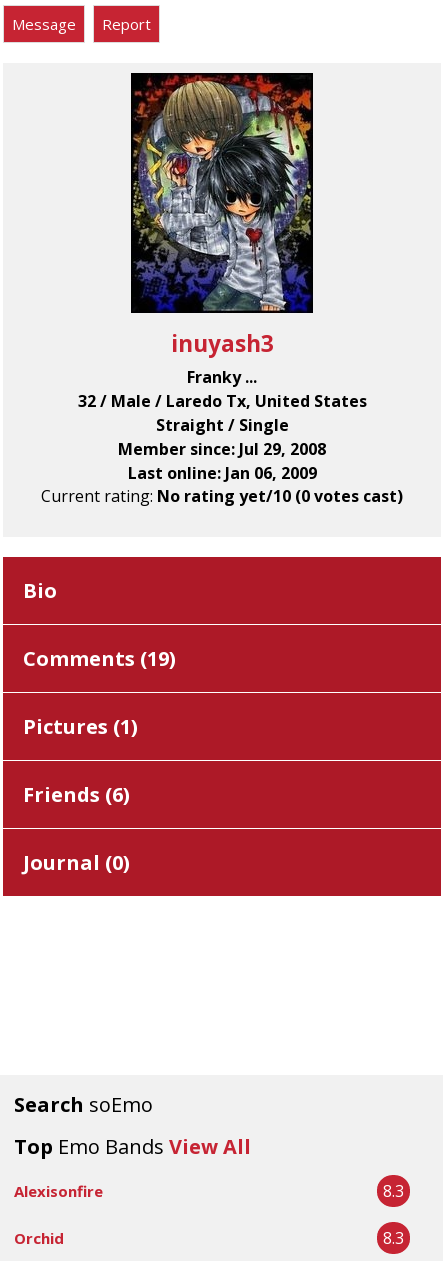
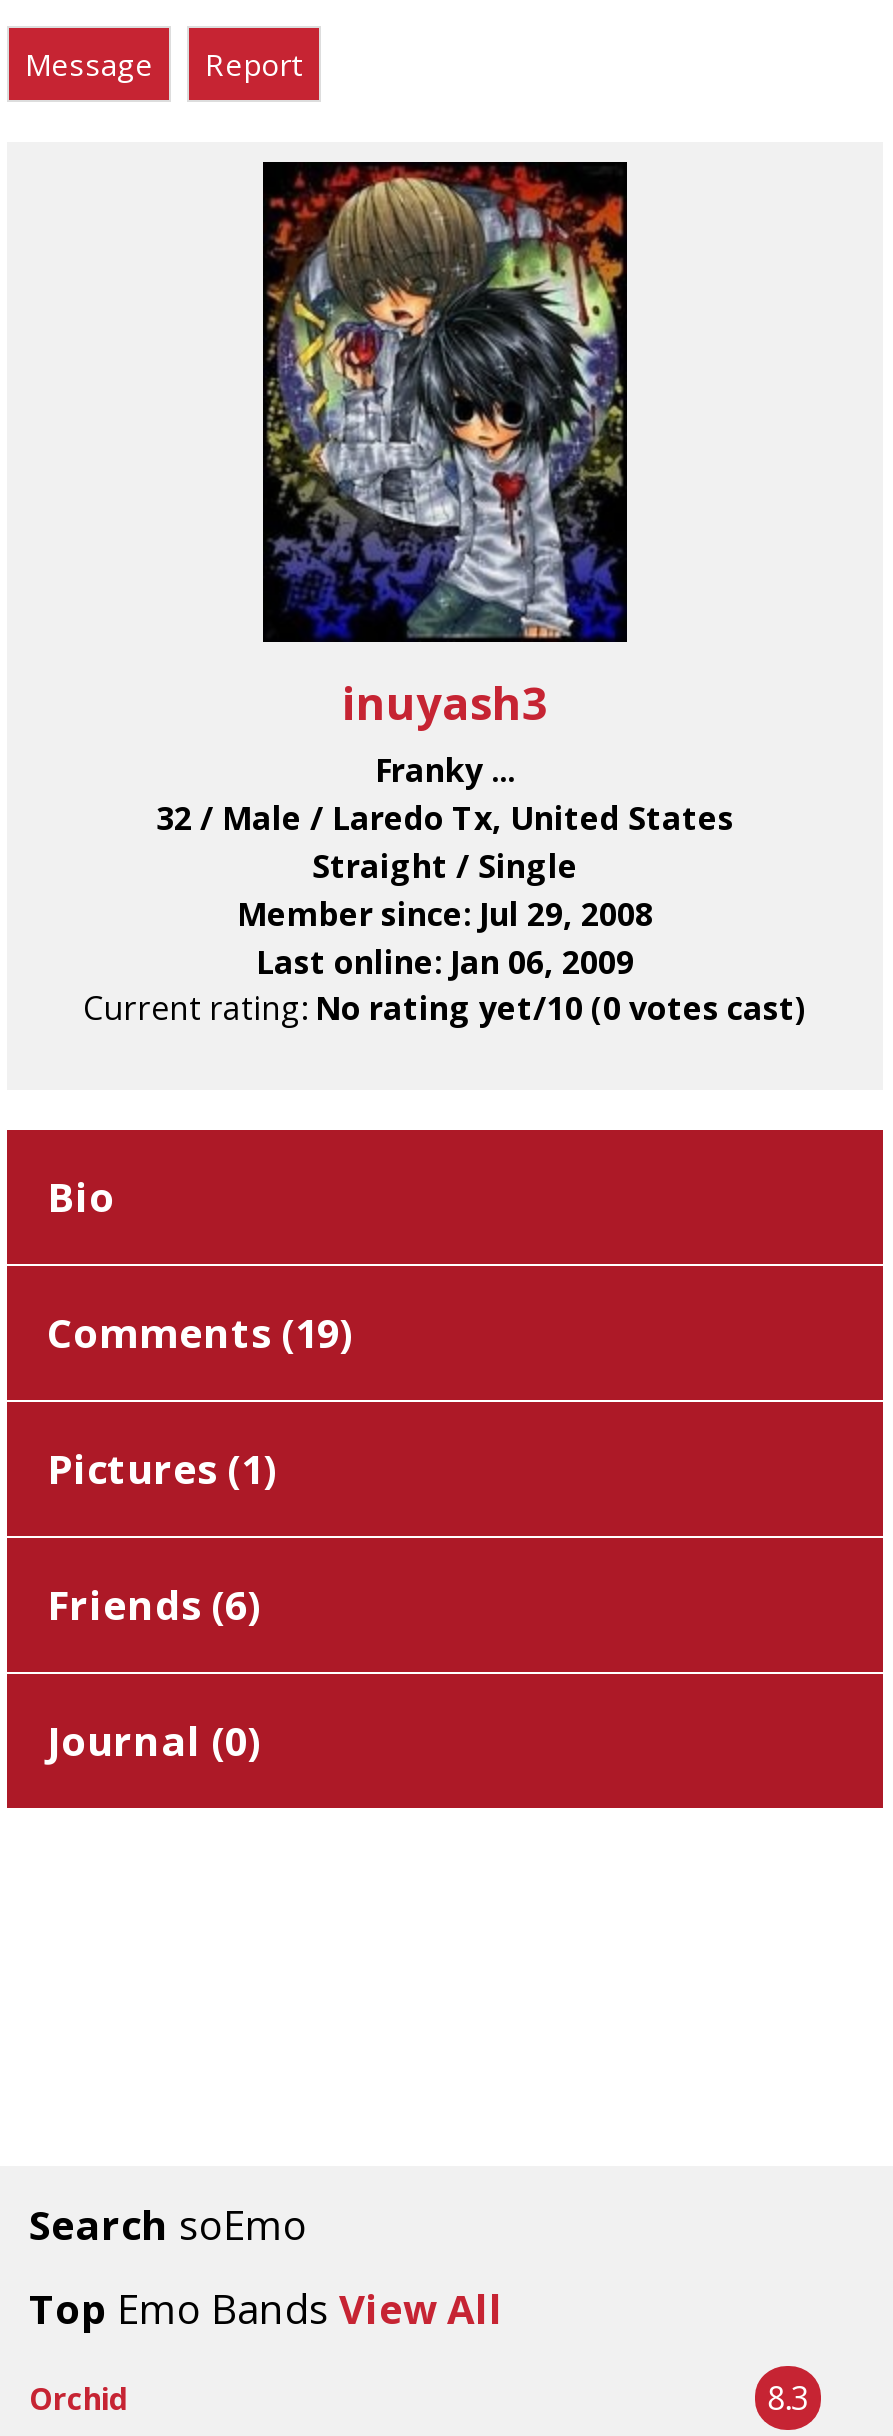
[14,1180,404,1202] Alexisonfire | 8.3 -> none

